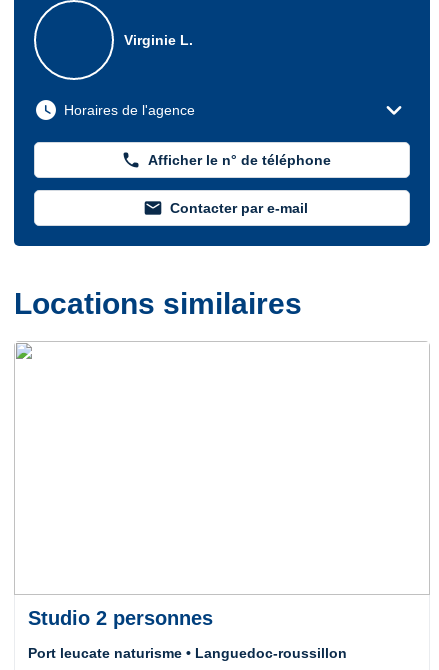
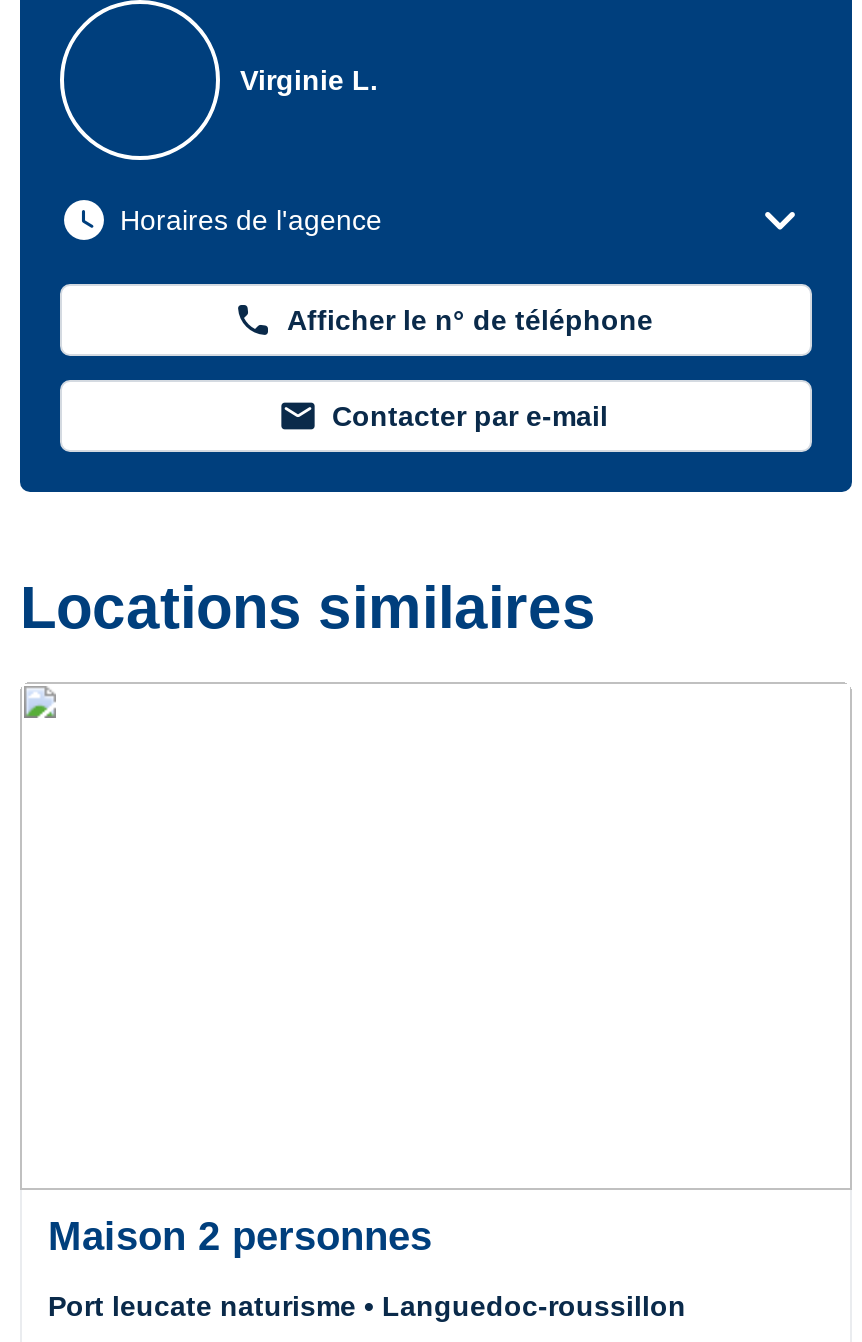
[28,607,213,629] Studio 2 personnes -> [48,1214,432,1258] Maison 2 personnes

